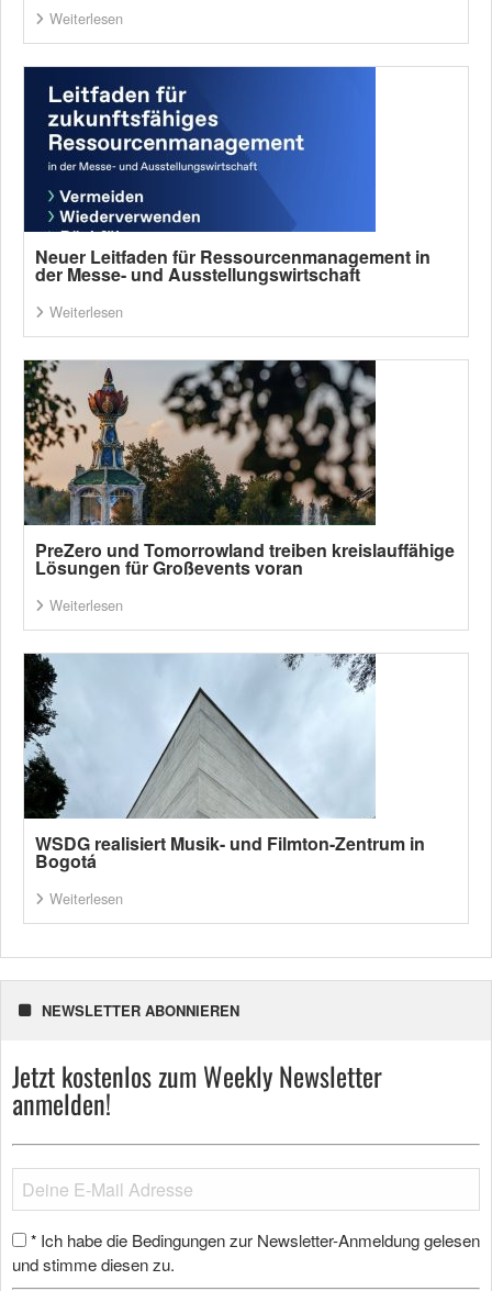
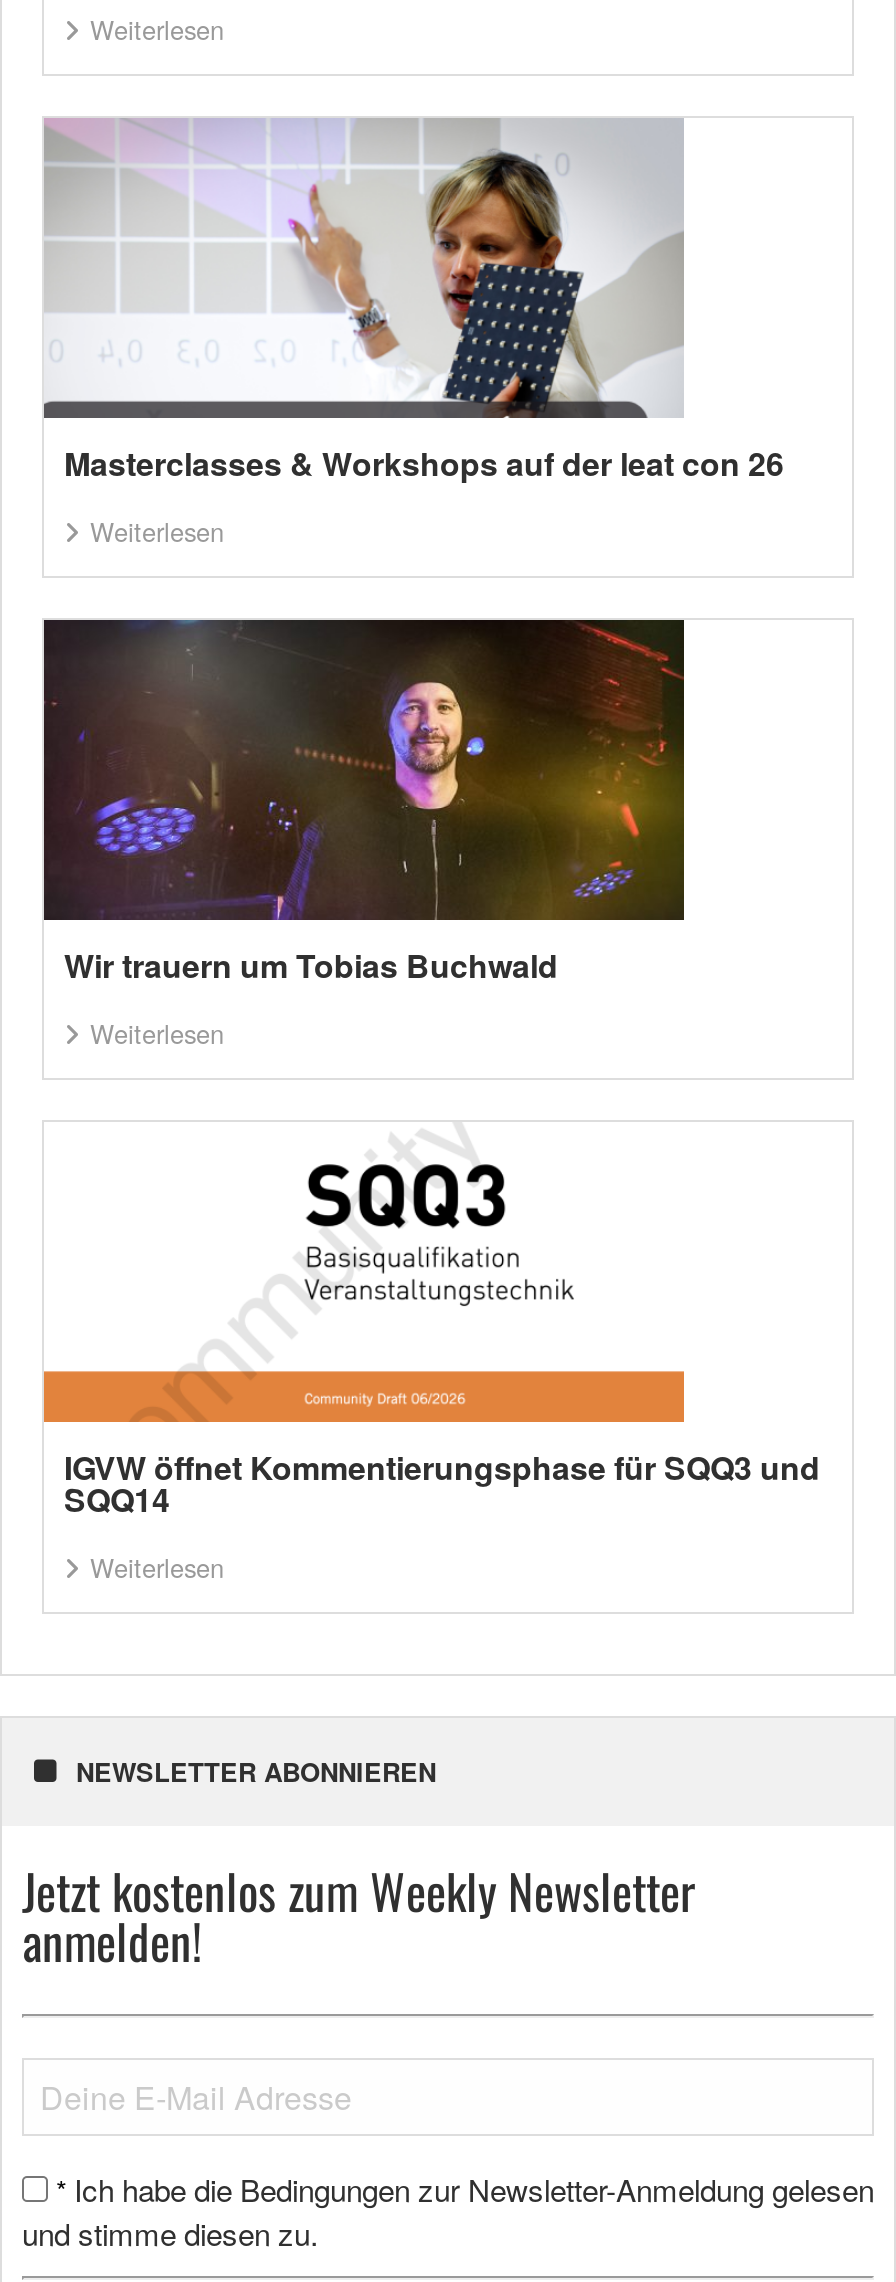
[23,66,431,287] [image] | Neuer Leitfaden für Ressourcenmanagement in | der Messe- und Ausstellungswirtschaft -> [44,118,784,487] [image] | Masterclasses & Workshops auf der leat con 26
[23,359,455,581] [image] | PreZero und Tomorrowland treiben kreislauffähige | Lösungen für Großevents voran -> [44,618,684,989] [image] | Wir trauern um Tobias Buchwald
[23,653,425,874] [image] | WSDG realisiert Musik- und Filmton-Zentrum in | Bogotá -> [42,1122,820,1523] [image] | IGVW öffnet Kommentierungsphase für SQQ3 und | SQQ14

